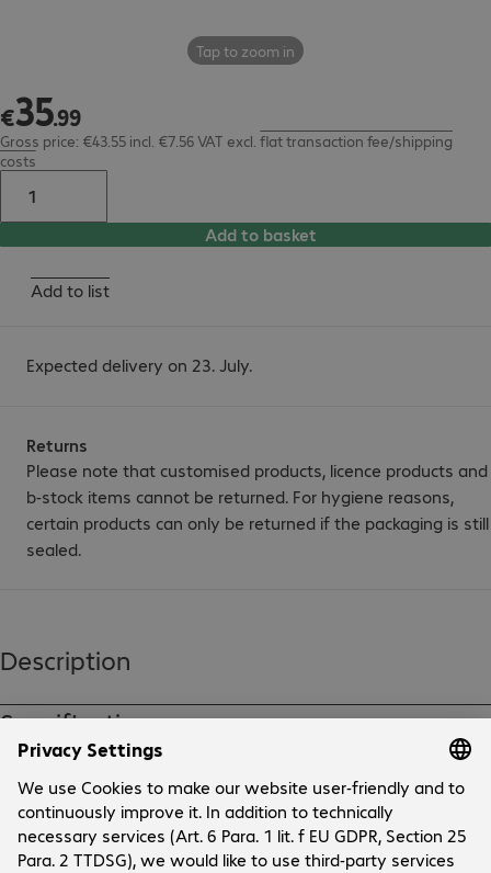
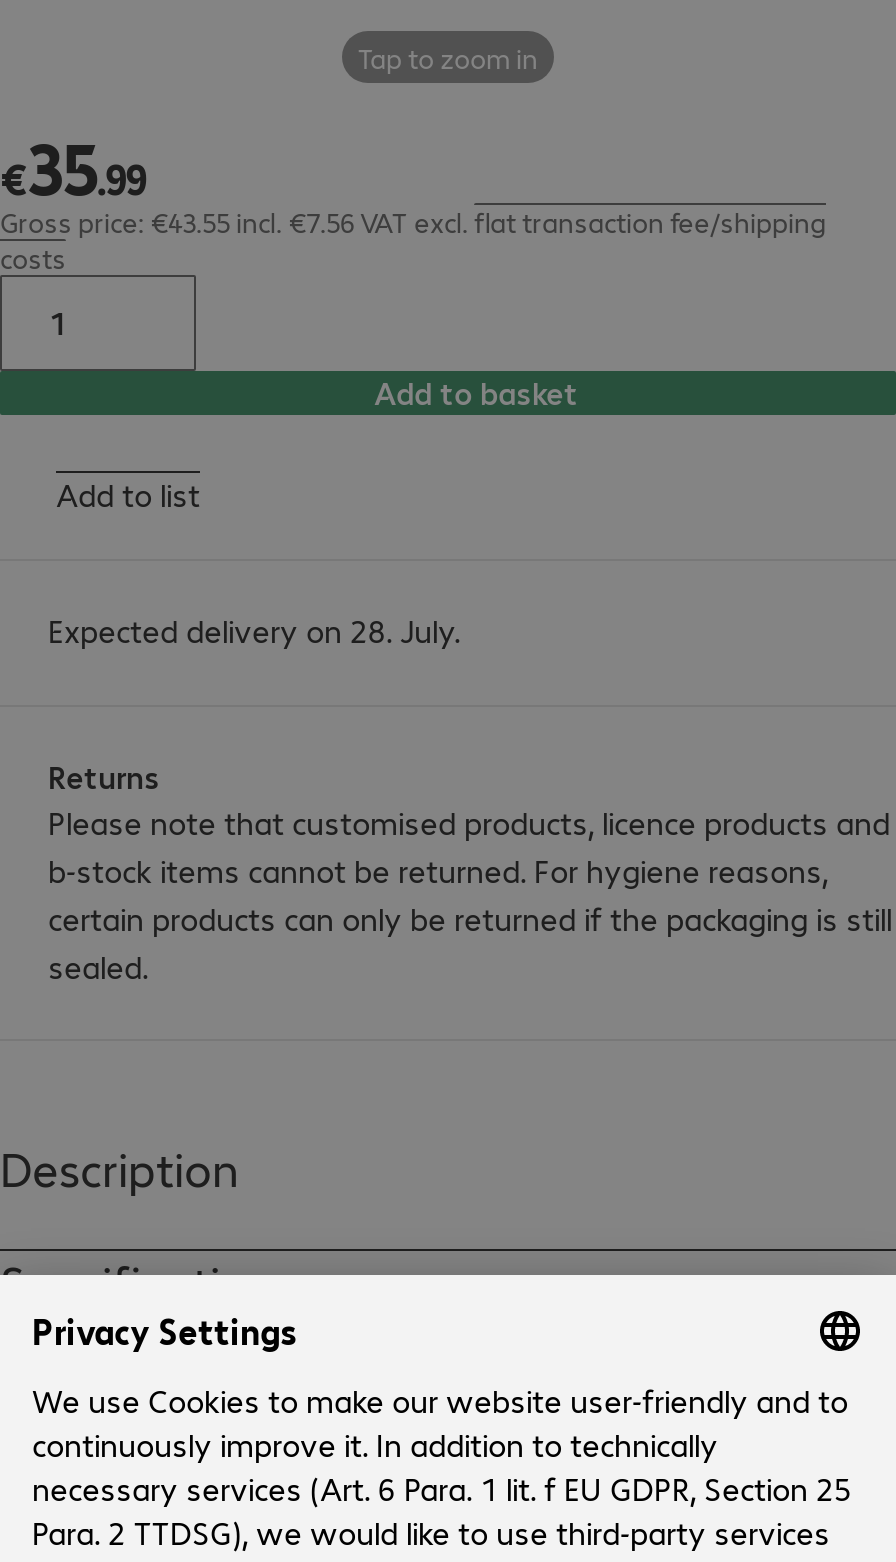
[26,353,252,376] Expected delivery on 23. July. -> [48,609,460,651] Expected delivery on 28. July.

